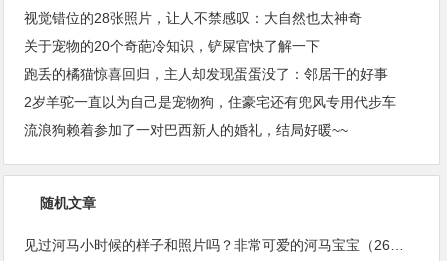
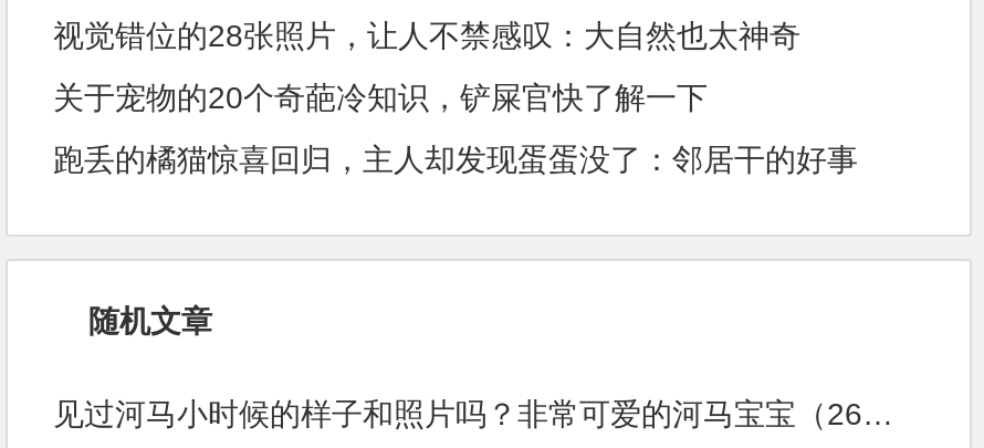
[24,94,396,138] 2岁羊驼一直以为自己是宠物狗，住豪宅还有兜风专用代步车 | 流浪狗赖着参加了一对巴西新人的婚礼，结局好暖~~ -> none

